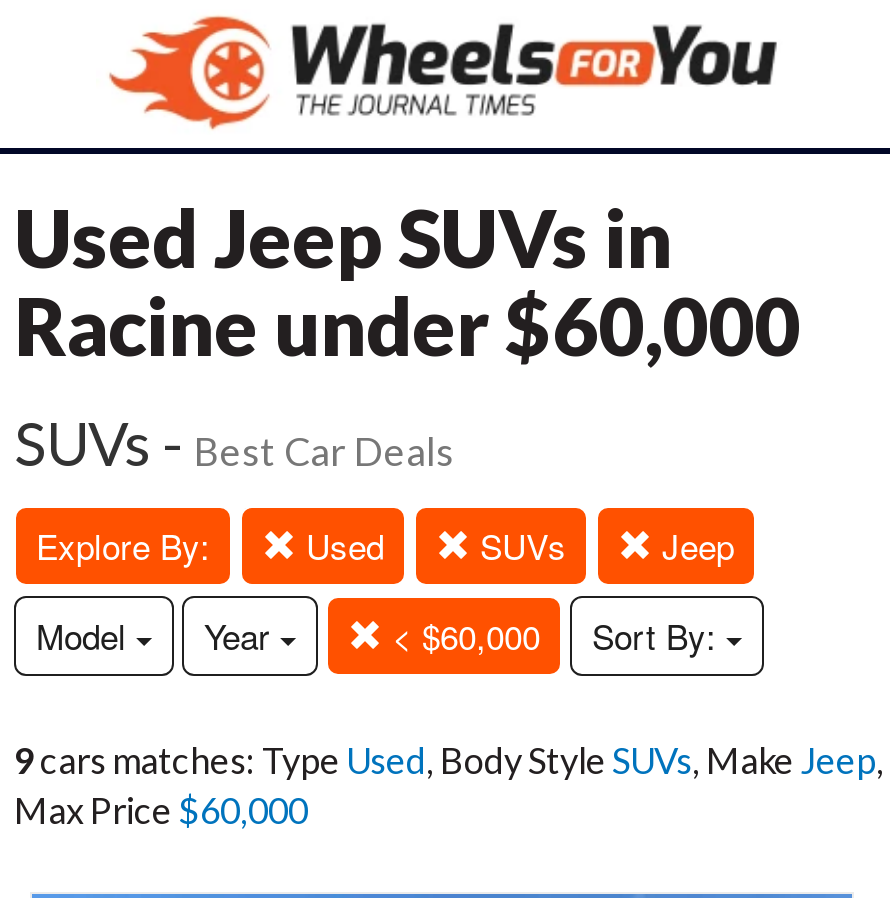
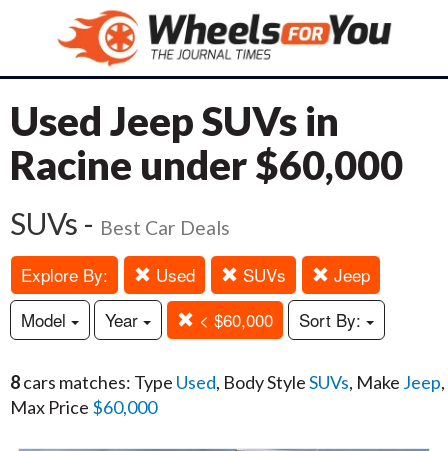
[14,738,884,782] 9cars matches: Type Used, Body Style SUVs, Make Jeep, -> [10,371,445,393] 8cars matches: Type Used, Body Style SUVs, Make Jeep,

